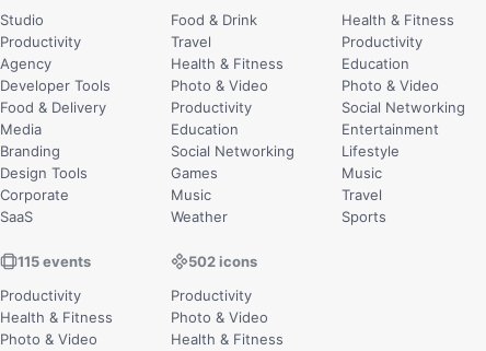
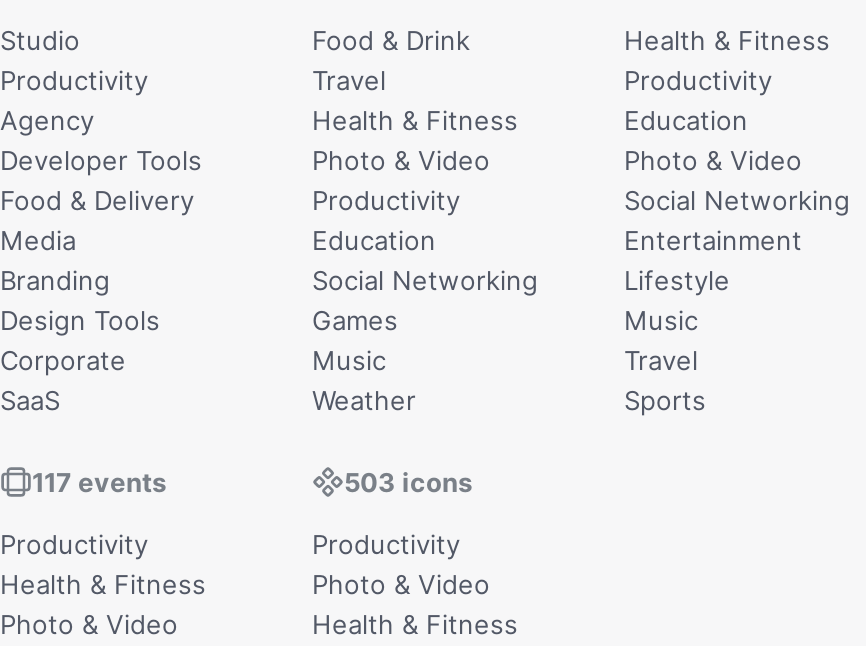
[18,252,91,270] 115 events -> [32,465,166,497] 117 events
[188,252,257,270] 502 icons -> [344,465,472,497] 503 icons

